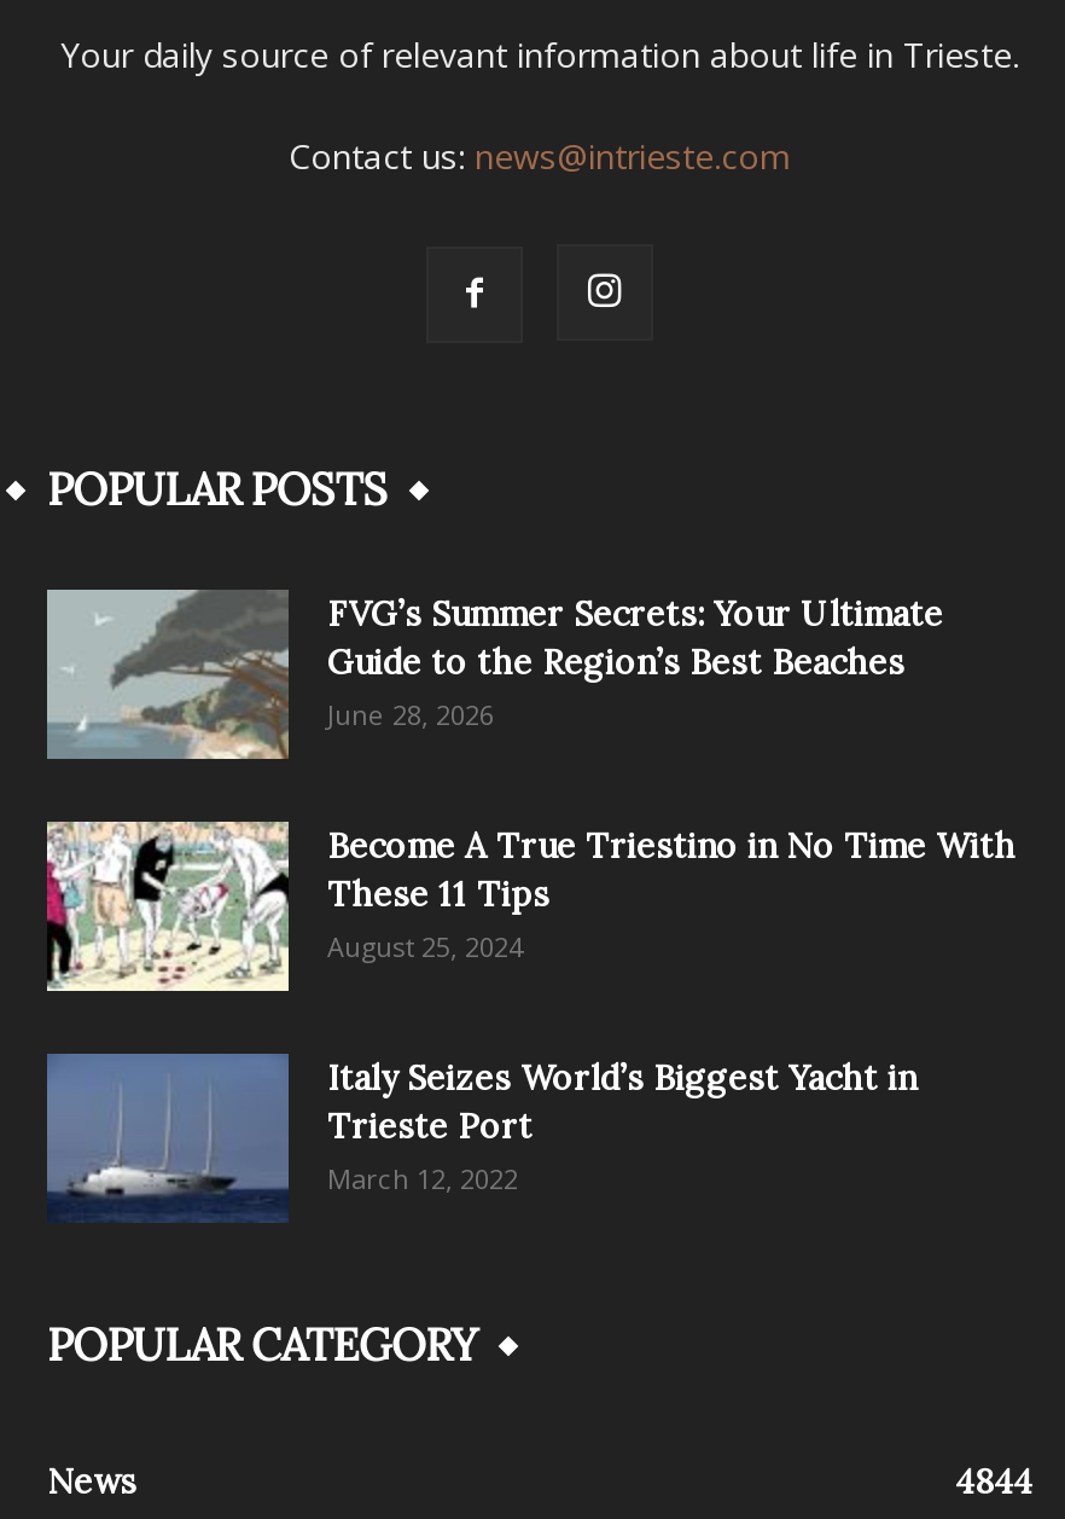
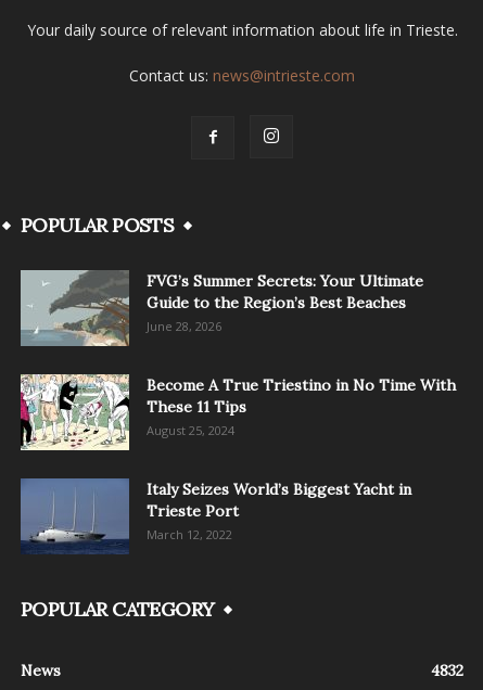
[955,1461,1032,1504] 4844 -> [431,661,463,681] 4832

